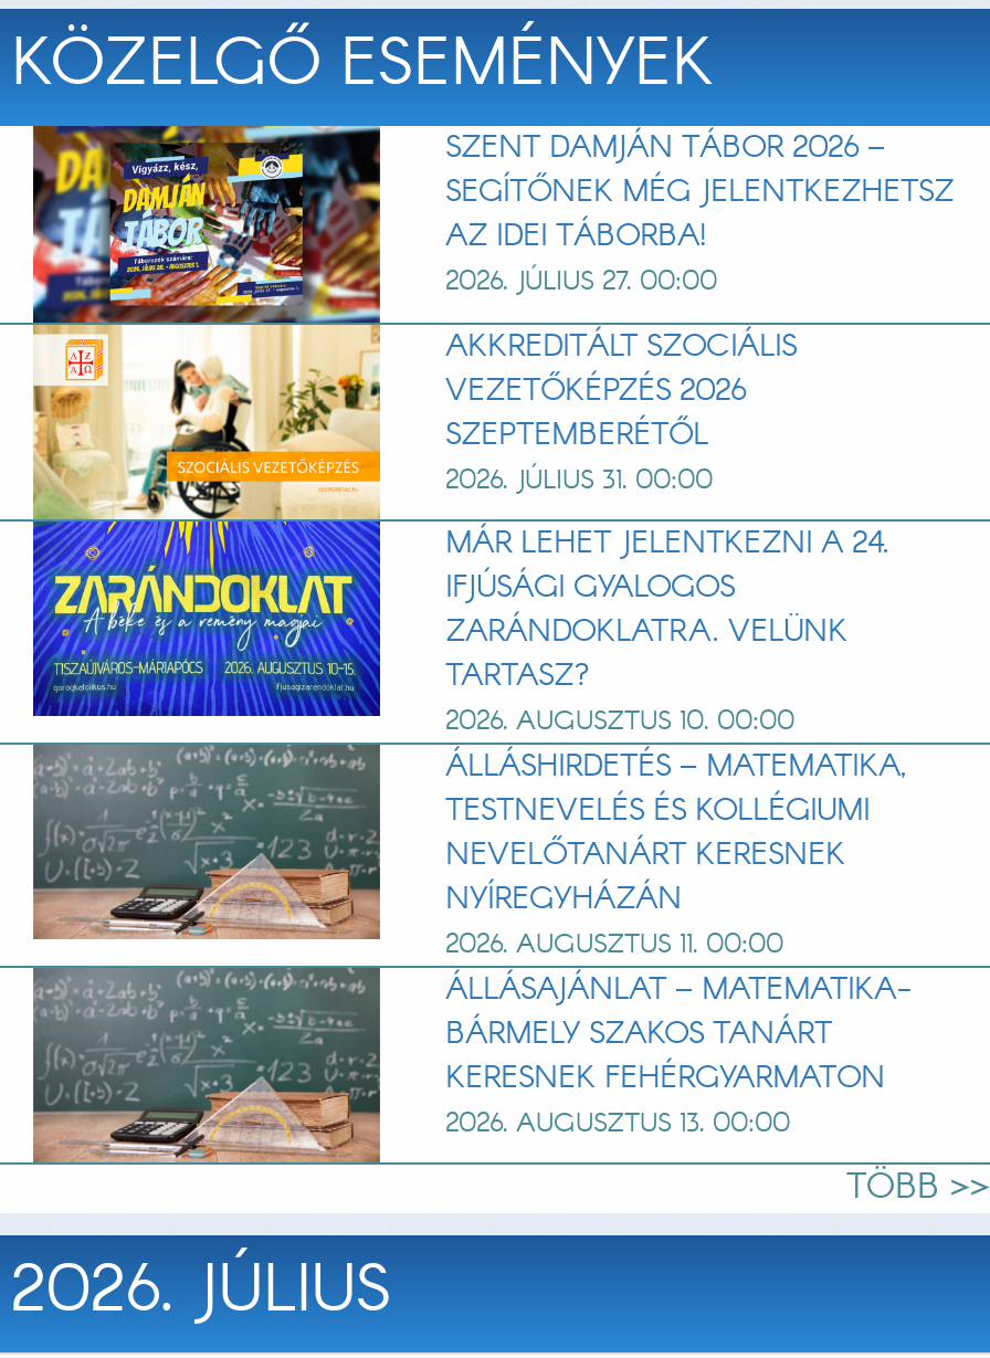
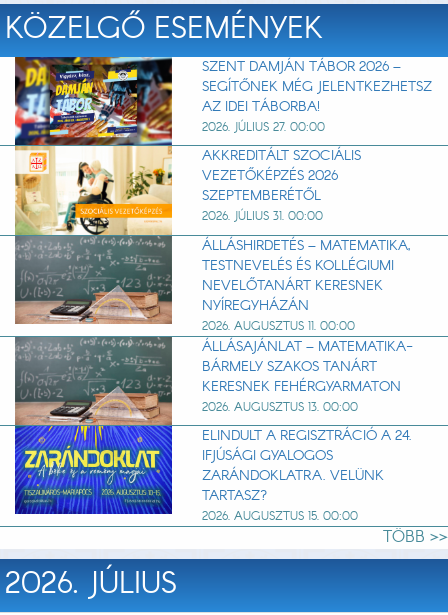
moved [31,519,848,718] -> [14,425,384,515]: [image] | IFJÚSÁGI GYALOGOS | ZARÁNDOKLATRA. VELÜNK | TARTASZ?
[446,520,890,739] MÁR LEHET JELENTKEZNI A 24. | 2026. AUGUSZTUS 10. 00:00 -> none
moved [29,743,912,1141] -> [13,235,413,415]: [image] | ÁLLÁSHIRDETÉS – MATEMATIKA, | TESTNEVELÉS ÉS KOLLÉGIUMI | ... | KERESNEK FEHÉRGYARMATON | 2026. AUGUSZTUS 13. 00:00
none -> [202,426,412,525] ELINDULT A REGISZTRÁCIÓ A 24. | 2026. AUGUSZTUS 15. 00:00

